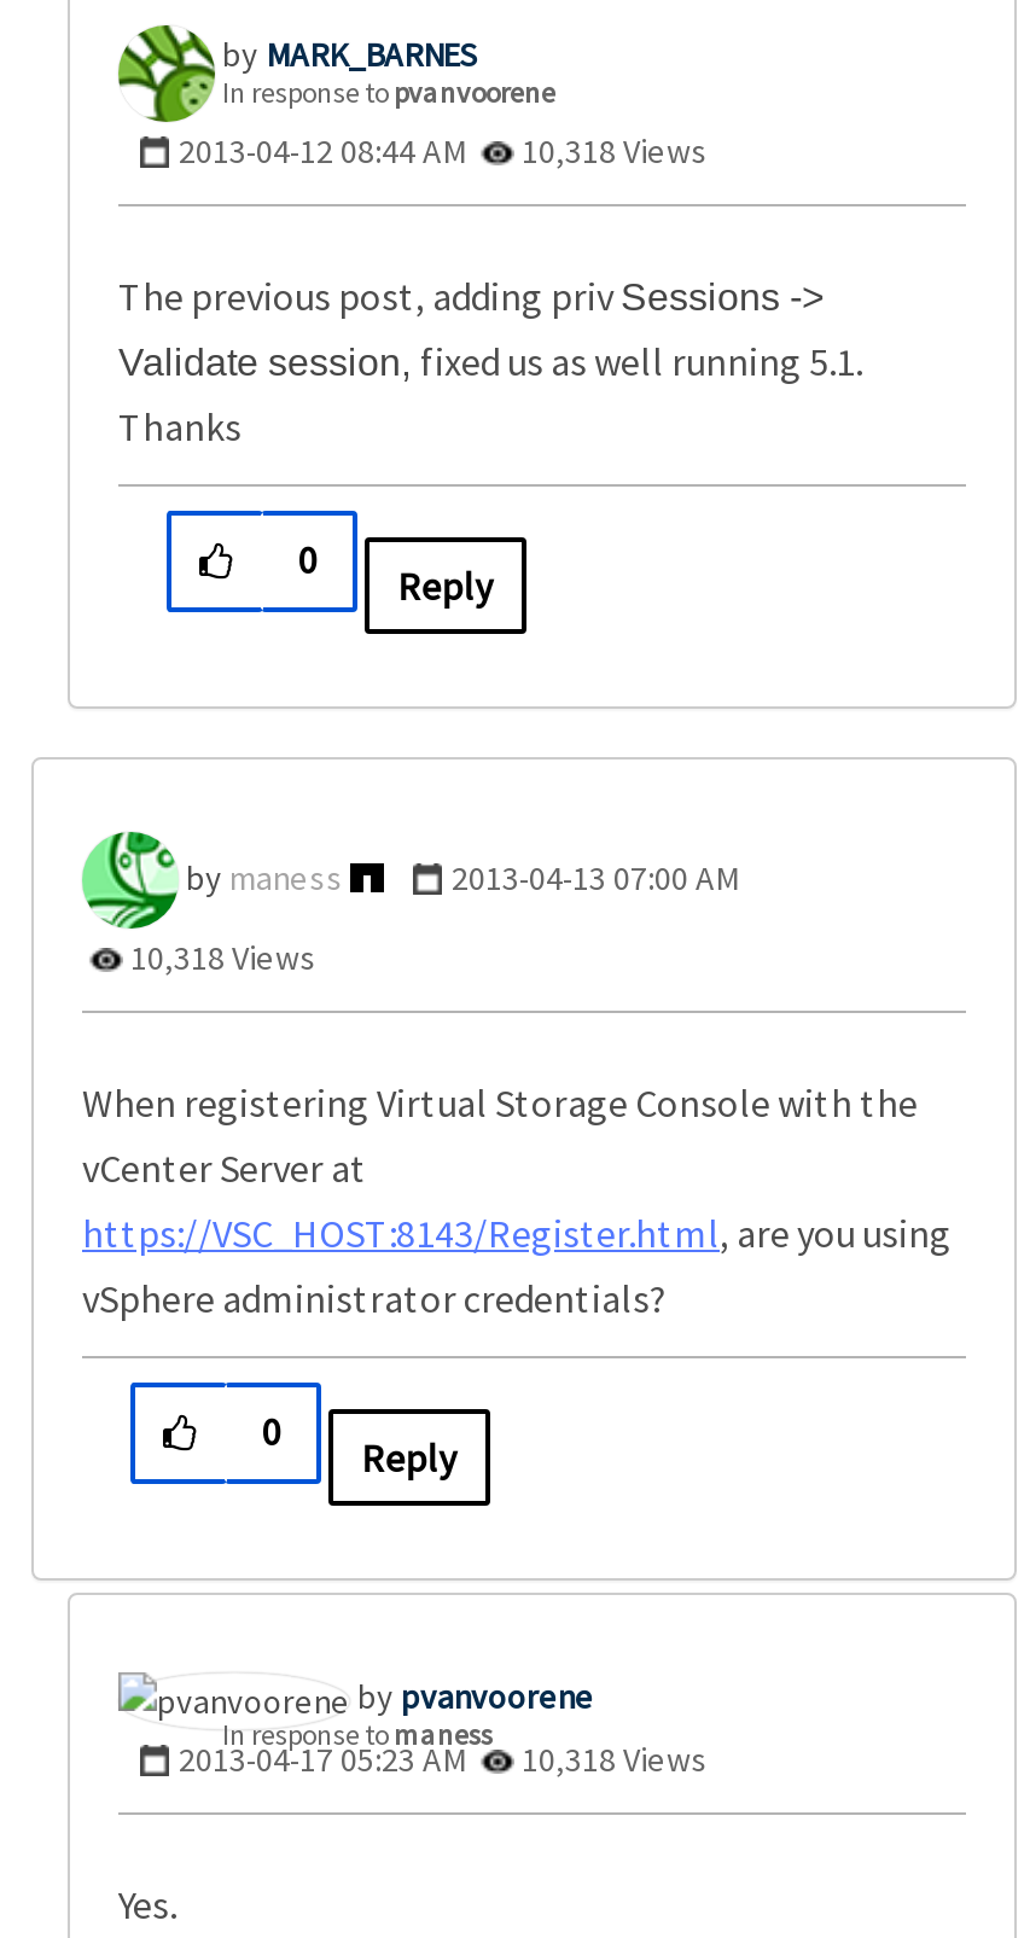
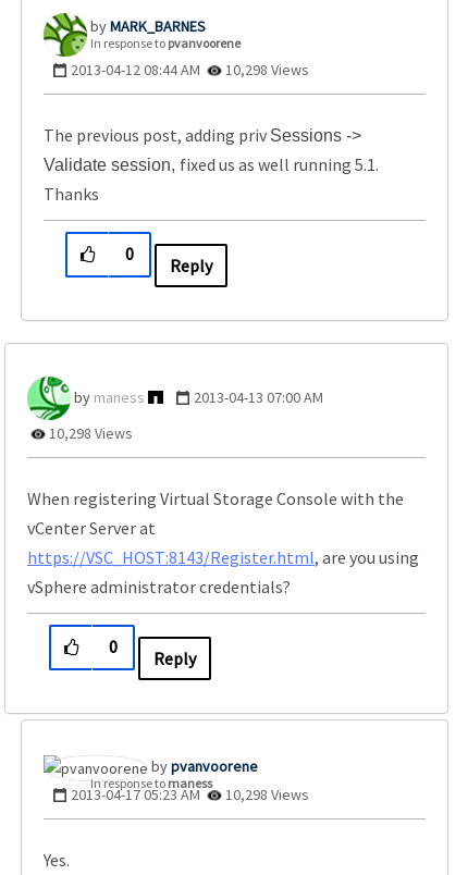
[179,130,708,173] 2013-04-12 08:44 AM 10,318 Views -> [71,60,309,80] 2013-04-12 08:44 AM 10,298 Views
[123,936,316,980] 10,318 Views -> [46,424,133,443] 10,298 Views
[179,1737,708,1781] 2013-04-17 05:23 AM 10,318 Views -> [71,784,309,804] 2013-04-17 05:23 AM 10,298 Views

